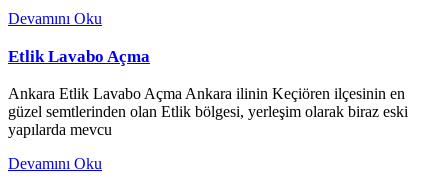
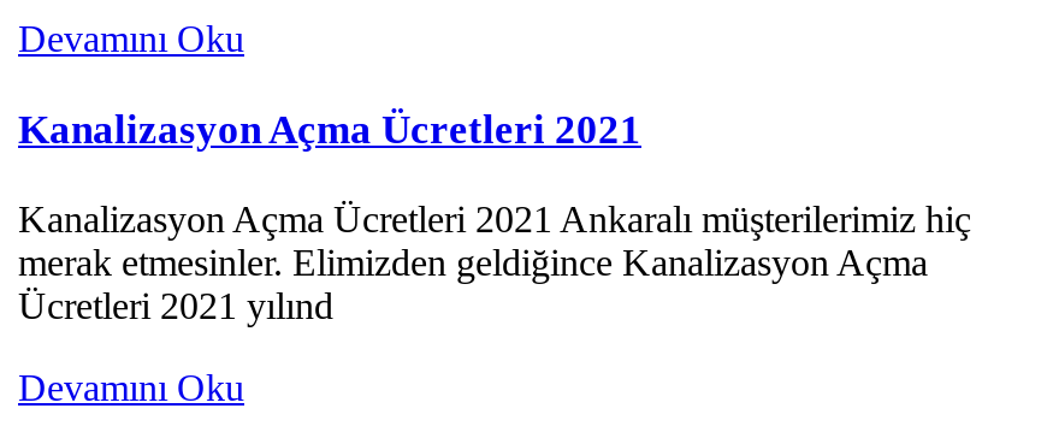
[8,47,150,66] Etlik Lavabo Açma -> [18,106,641,152] Kanalizasyon Açma Ücretleri 2021
[8,85,408,138] Ankara Etlik Lavabo Açma Ankara ilinin Keçiören ilçesinin en | güzel semtlerinden olan Etlik bölgesi, yerleşim olarak biraz eski | yapılarda mevcu -> [18,199,971,327] Kanalizasyon Açma Ücretleri 2021 Ankaralı müşterilerimiz hiç | merak etmesinler. Elimizden geldiğince Kanalizasyon Açma | Ücretleri 2021 yılınd

